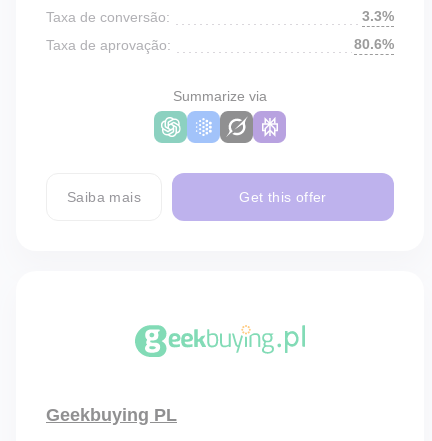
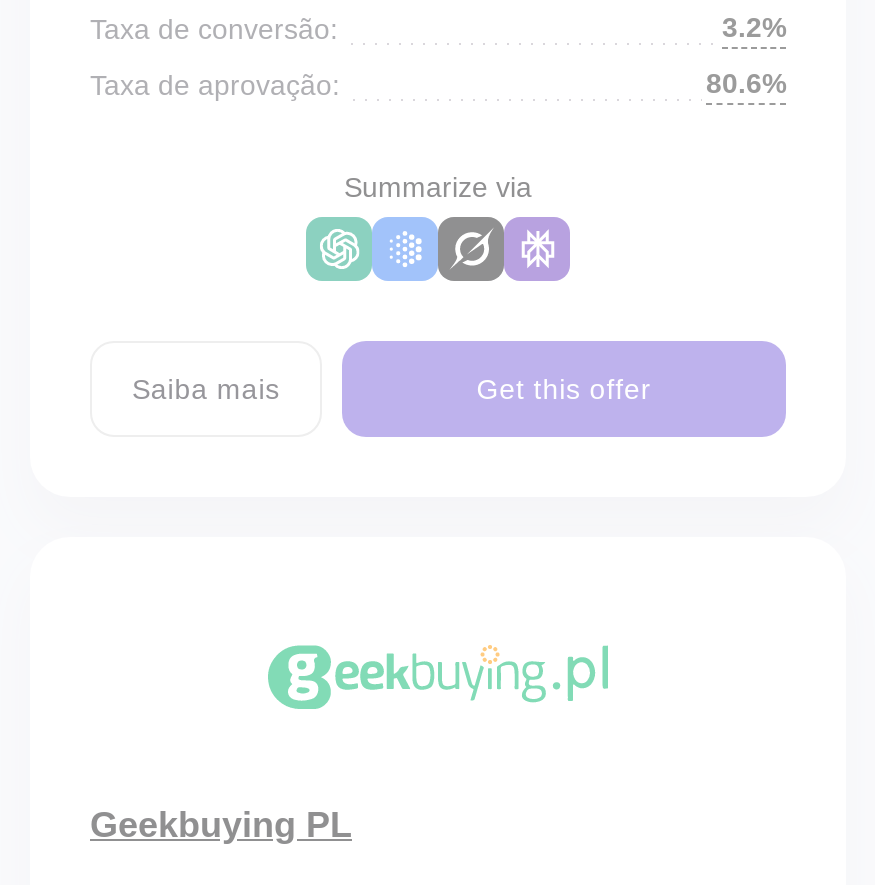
[362,8,394,24] 3.3% -> [722,11,786,43] 3.2%

